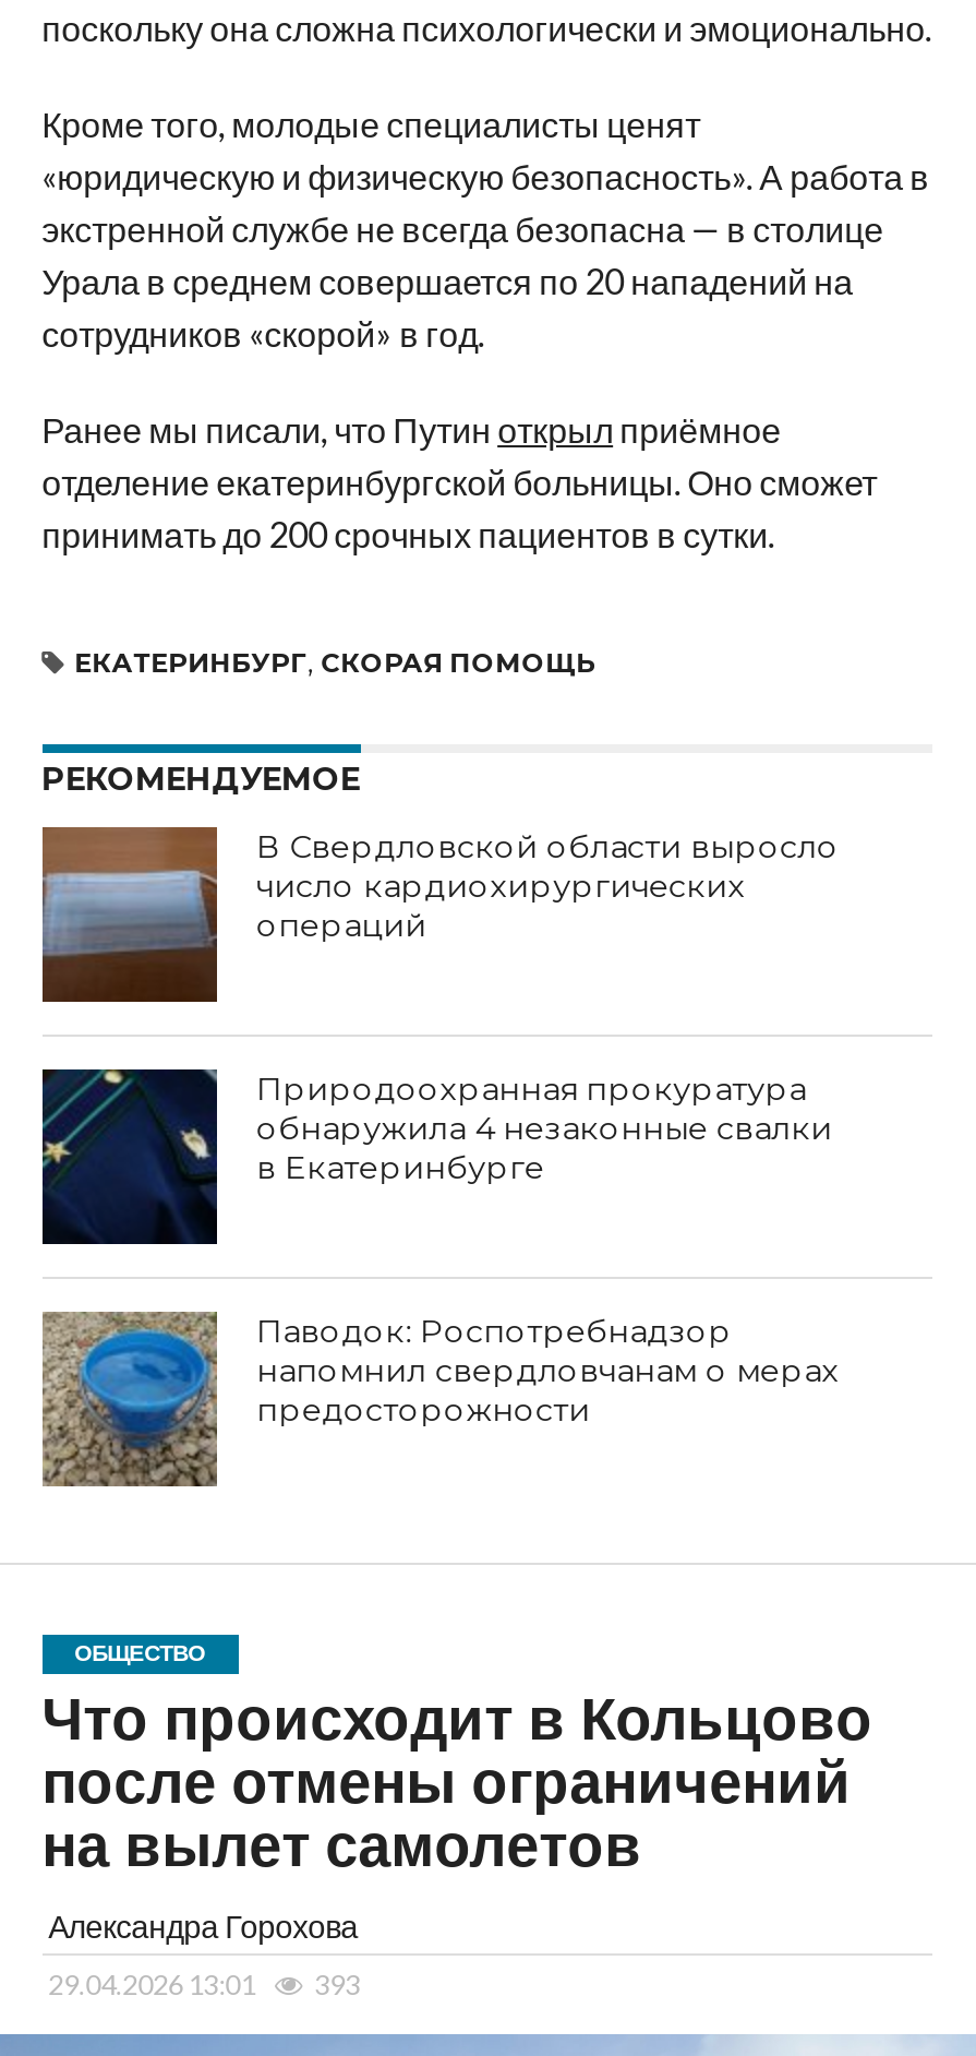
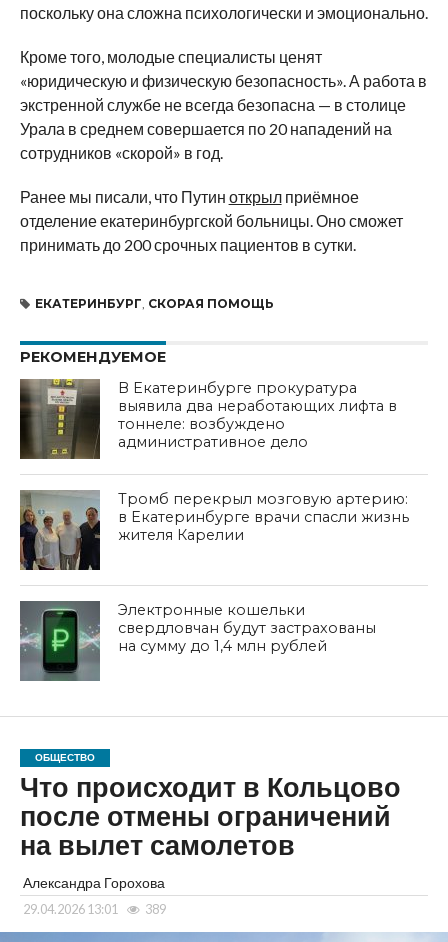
[40,825,839,1000] [image] | В Свердловской области выросло | число кардиохирургических | операций -> [19,378,397,459] [image] | В Екатеринбурге прокуратура | выявила два неработающих лифта в | тоннеле: возбуждено | административное дело
[40,1067,832,1246] [image] | Природоохранная прокуратура | обнаружила 4 незаконные свалки | в Екатеринбурге -> [19,489,409,571] [image] | Тромб перекрыл мозговую артерию: | в Екатеринбурге врачи спасли жизнь | жителя Карелии
[43,1311,839,1489] [image] | Паводок: Роспотребнадзор | напомнил свердловчанам о мерах | предосторожности -> [20,600,376,682] [image] | Электронные кошельки | свердловчан будут застрахованы | на сумму до 1,4 млн рублей
[48,1965,360,2000] 29.04.2026 13:01 393 -> [23,900,166,916] 29.04.2026 13:01 389

